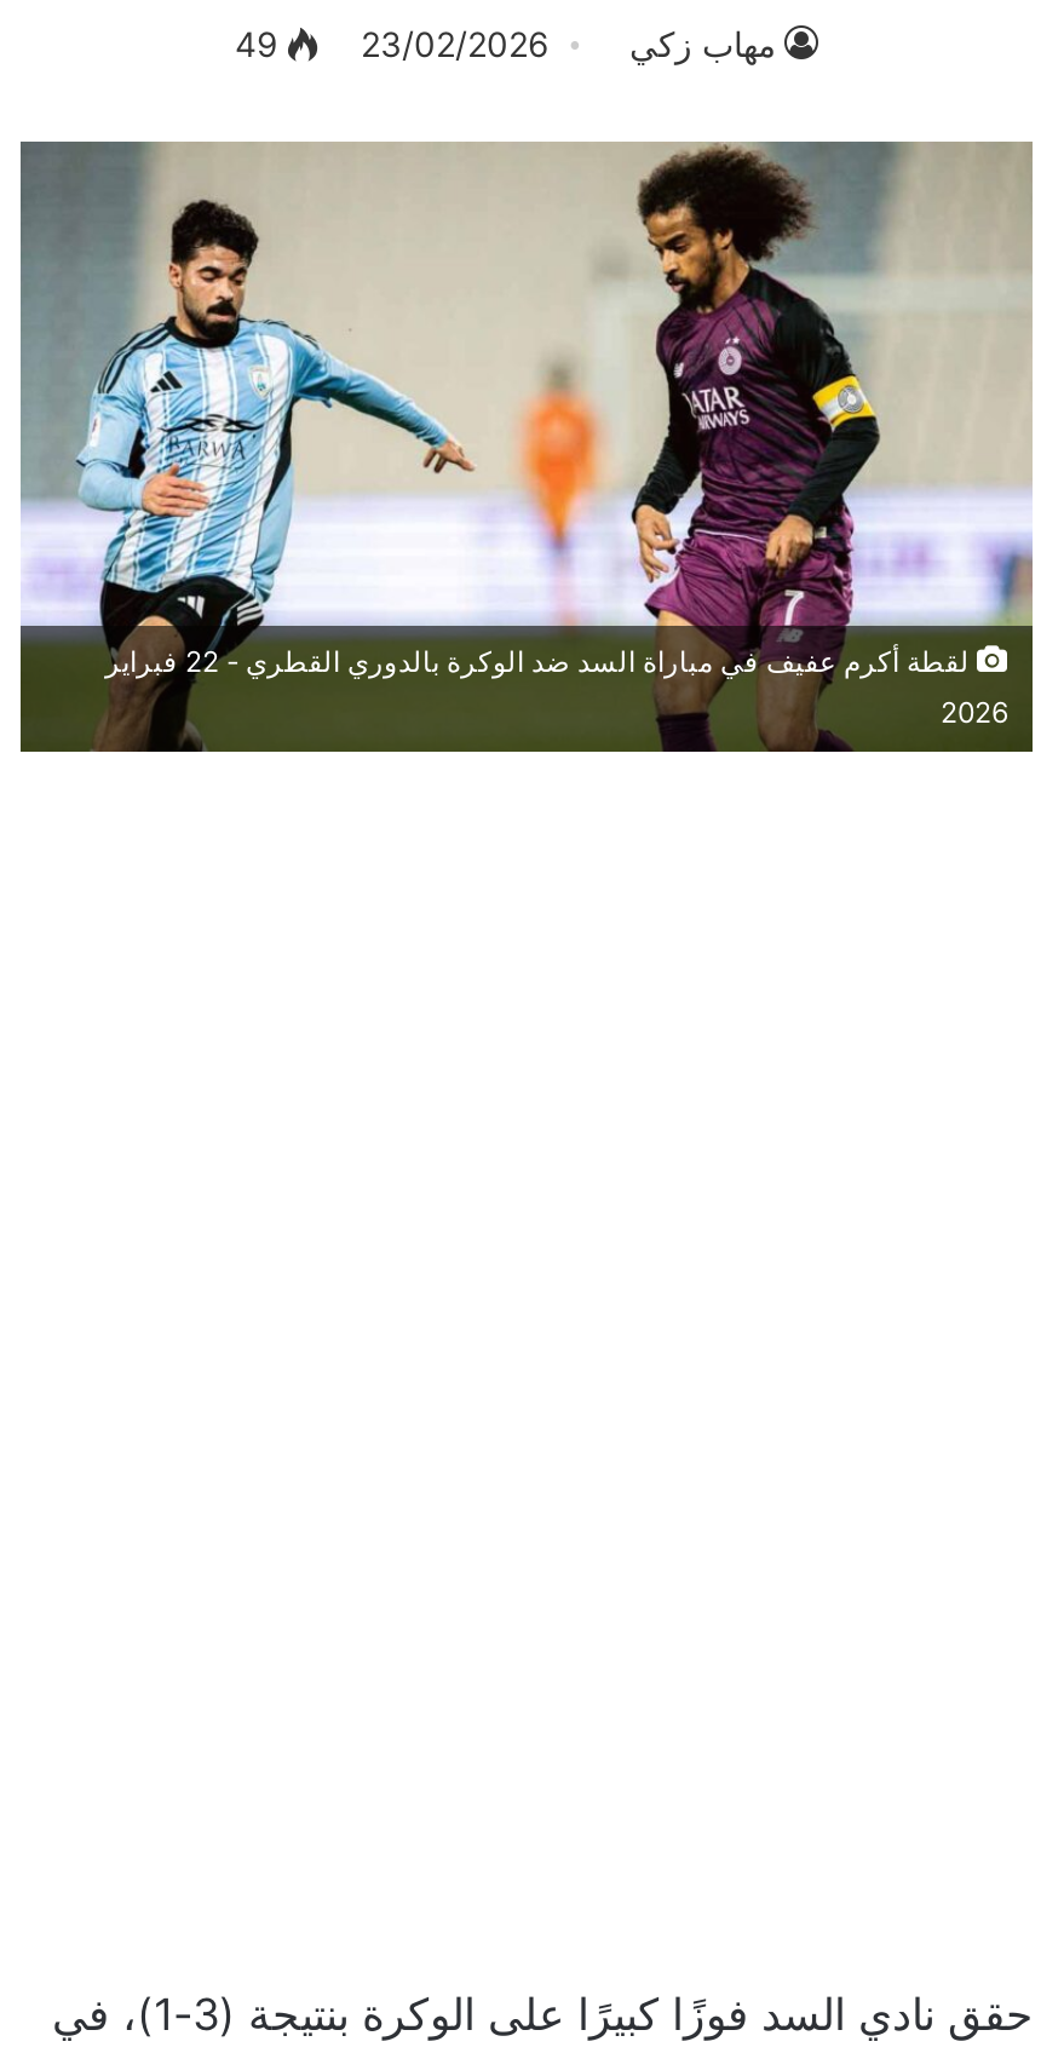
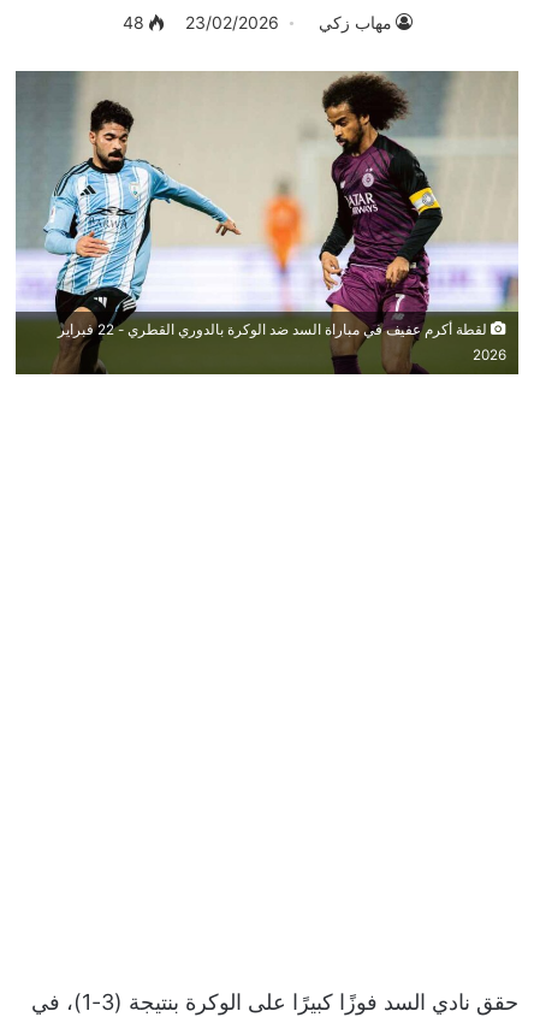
[235,23,777,64] مهاب زكي 23/02/2026 49 -> [122,12,391,32] مهاب زكي 23/02/2026 48

